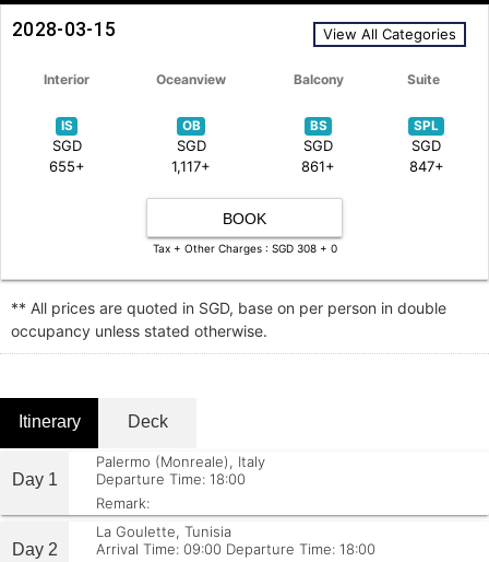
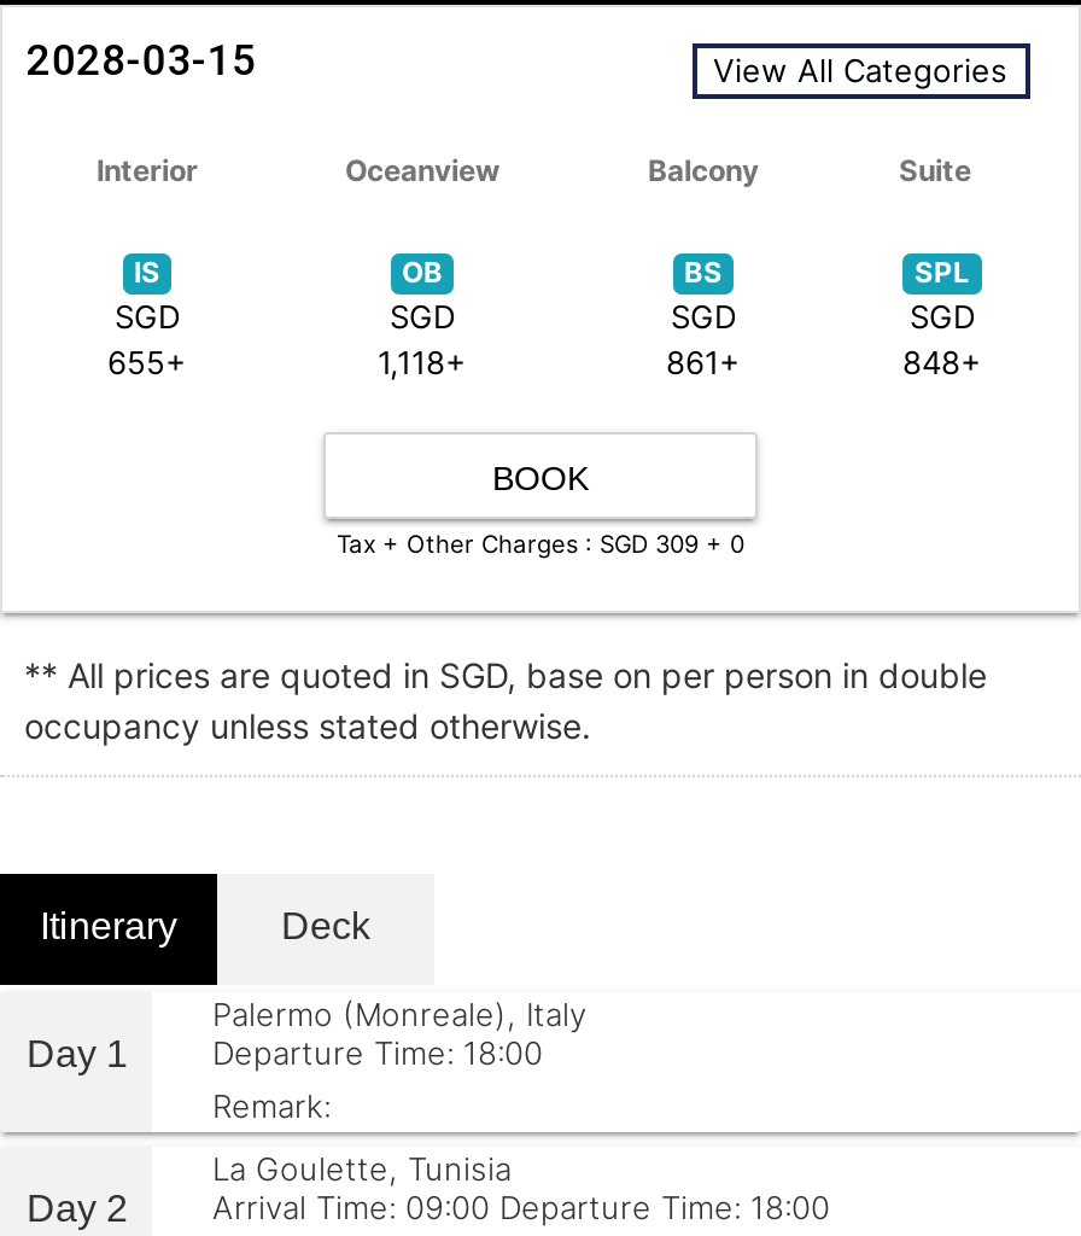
[171,157,211,175] 1,117+ -> [378,343,467,381] 1,118+
[409,157,444,175] 847+ -> [902,343,982,381] 848+
[152,242,337,255] Tax + Other Charges : SGD 308 + 0 -> [337,529,744,558] Tax + Other Charges : SGD 309 + 0

